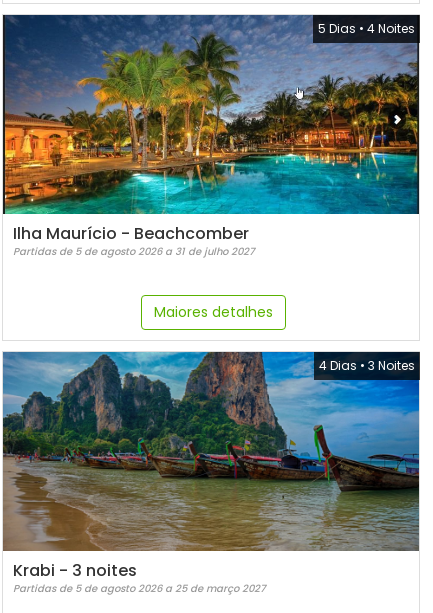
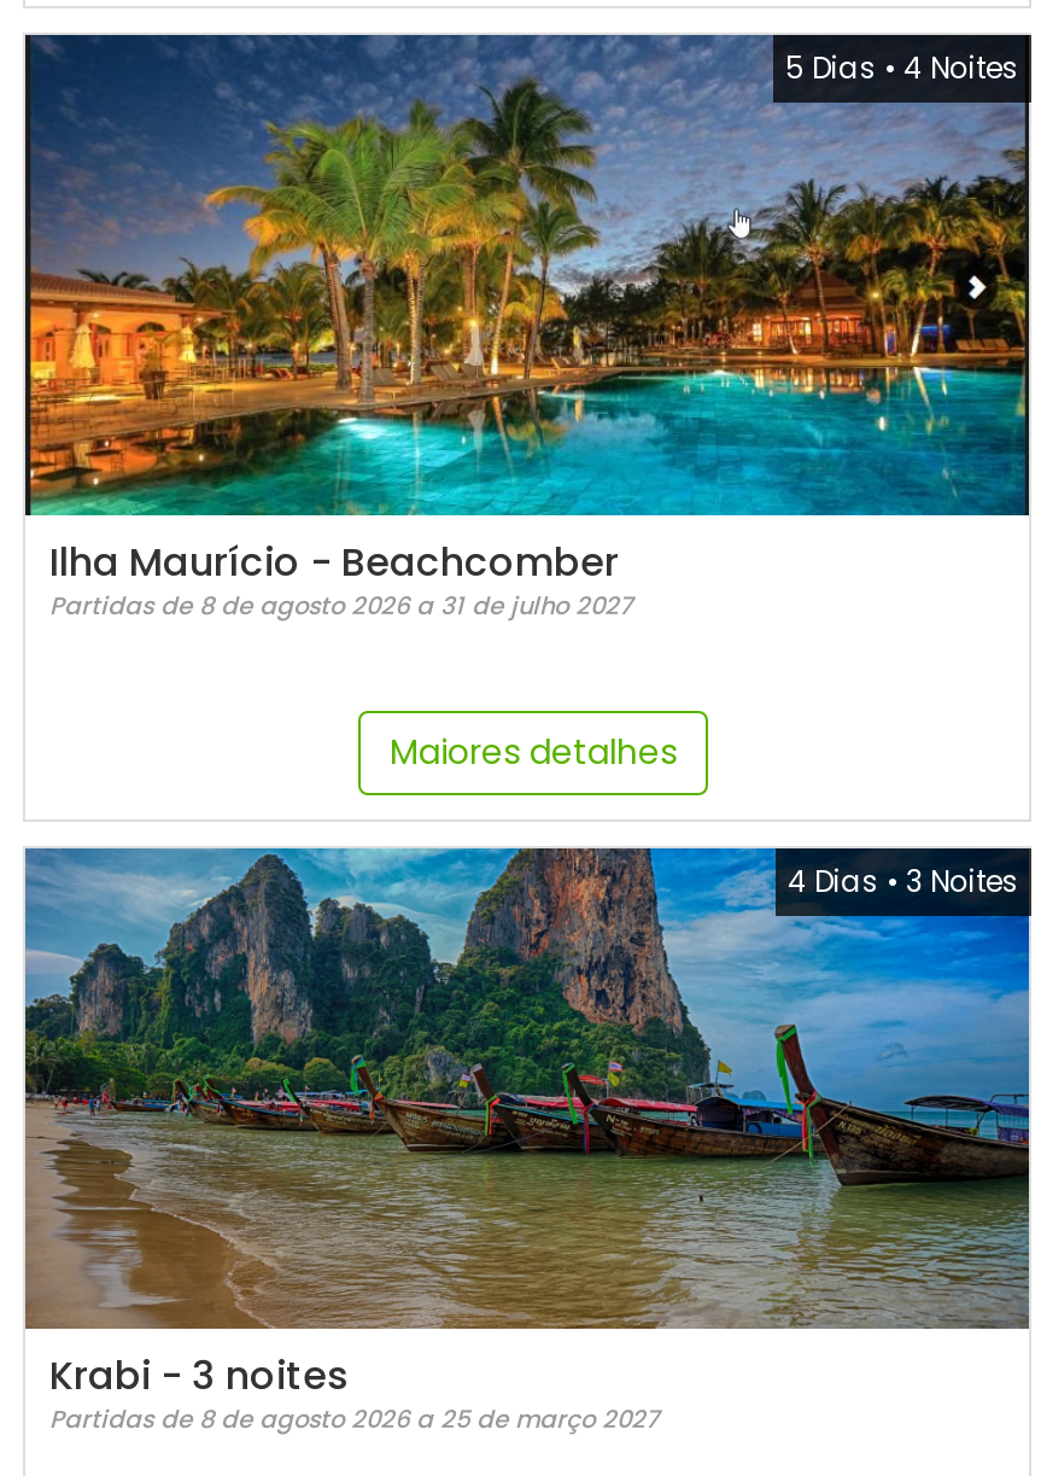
[13,244,255,259] Partidas de 5 de agosto 2026 a 31 de julho 2027 -> [49,589,633,625] Partidas de 8 de agosto 2026 a 31 de julho 2027
[13,581,266,596] Partidas de 5 de agosto 2026 a 25 de março 2027 -> [49,1402,660,1438] Partidas de 8 de agosto 2026 a 25 de março 2027

